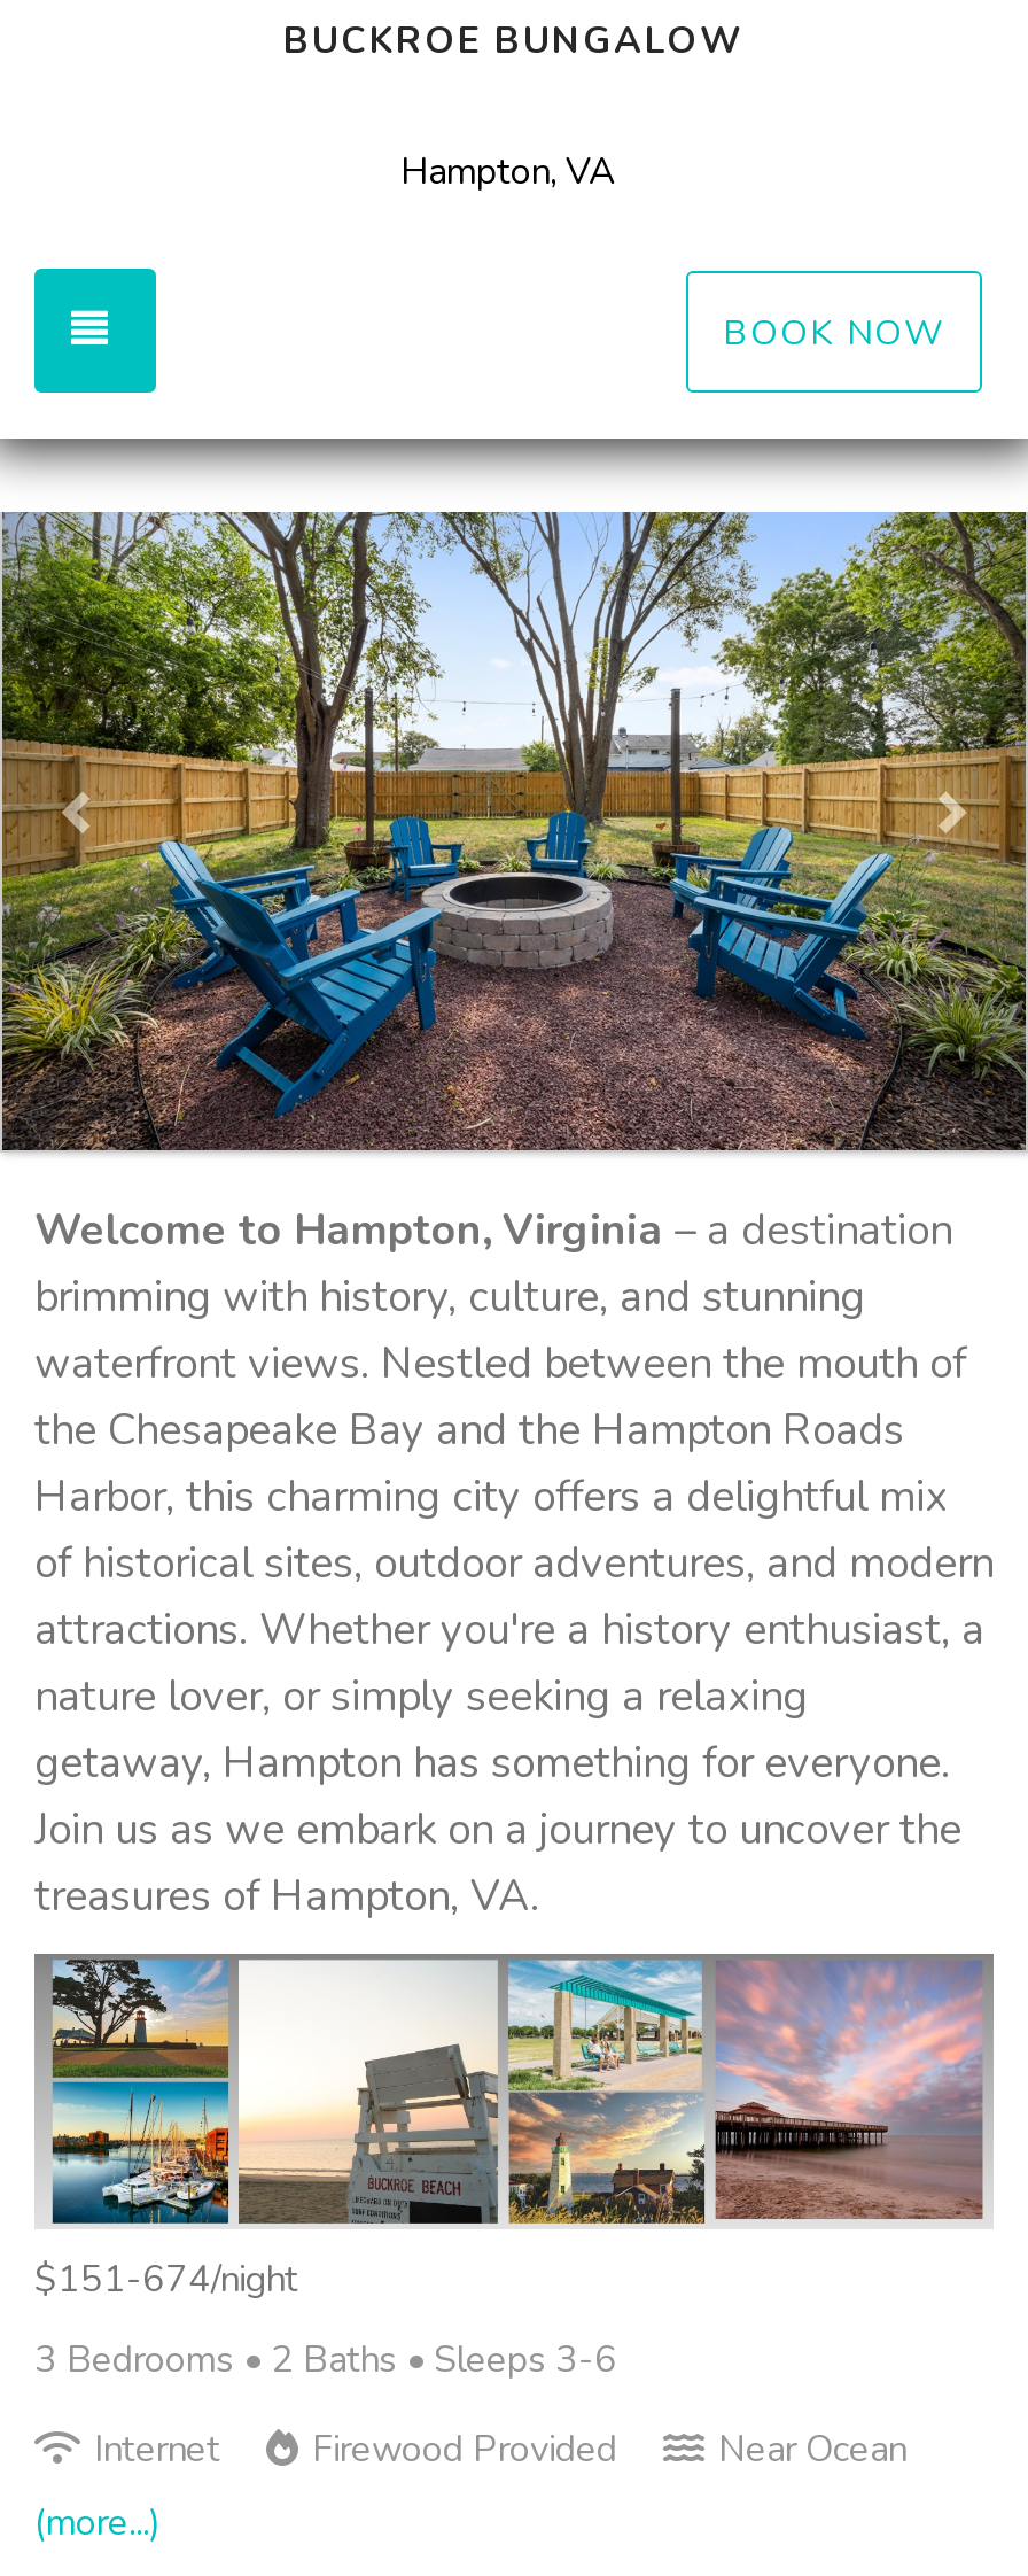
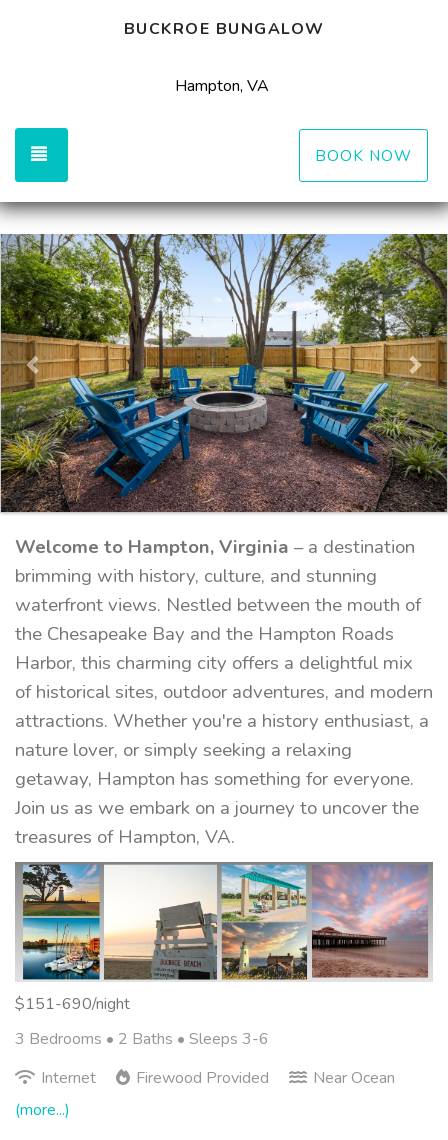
[34,2254,298,2304] $151-674/night -> [15,993,130,1015] $151-690/night

